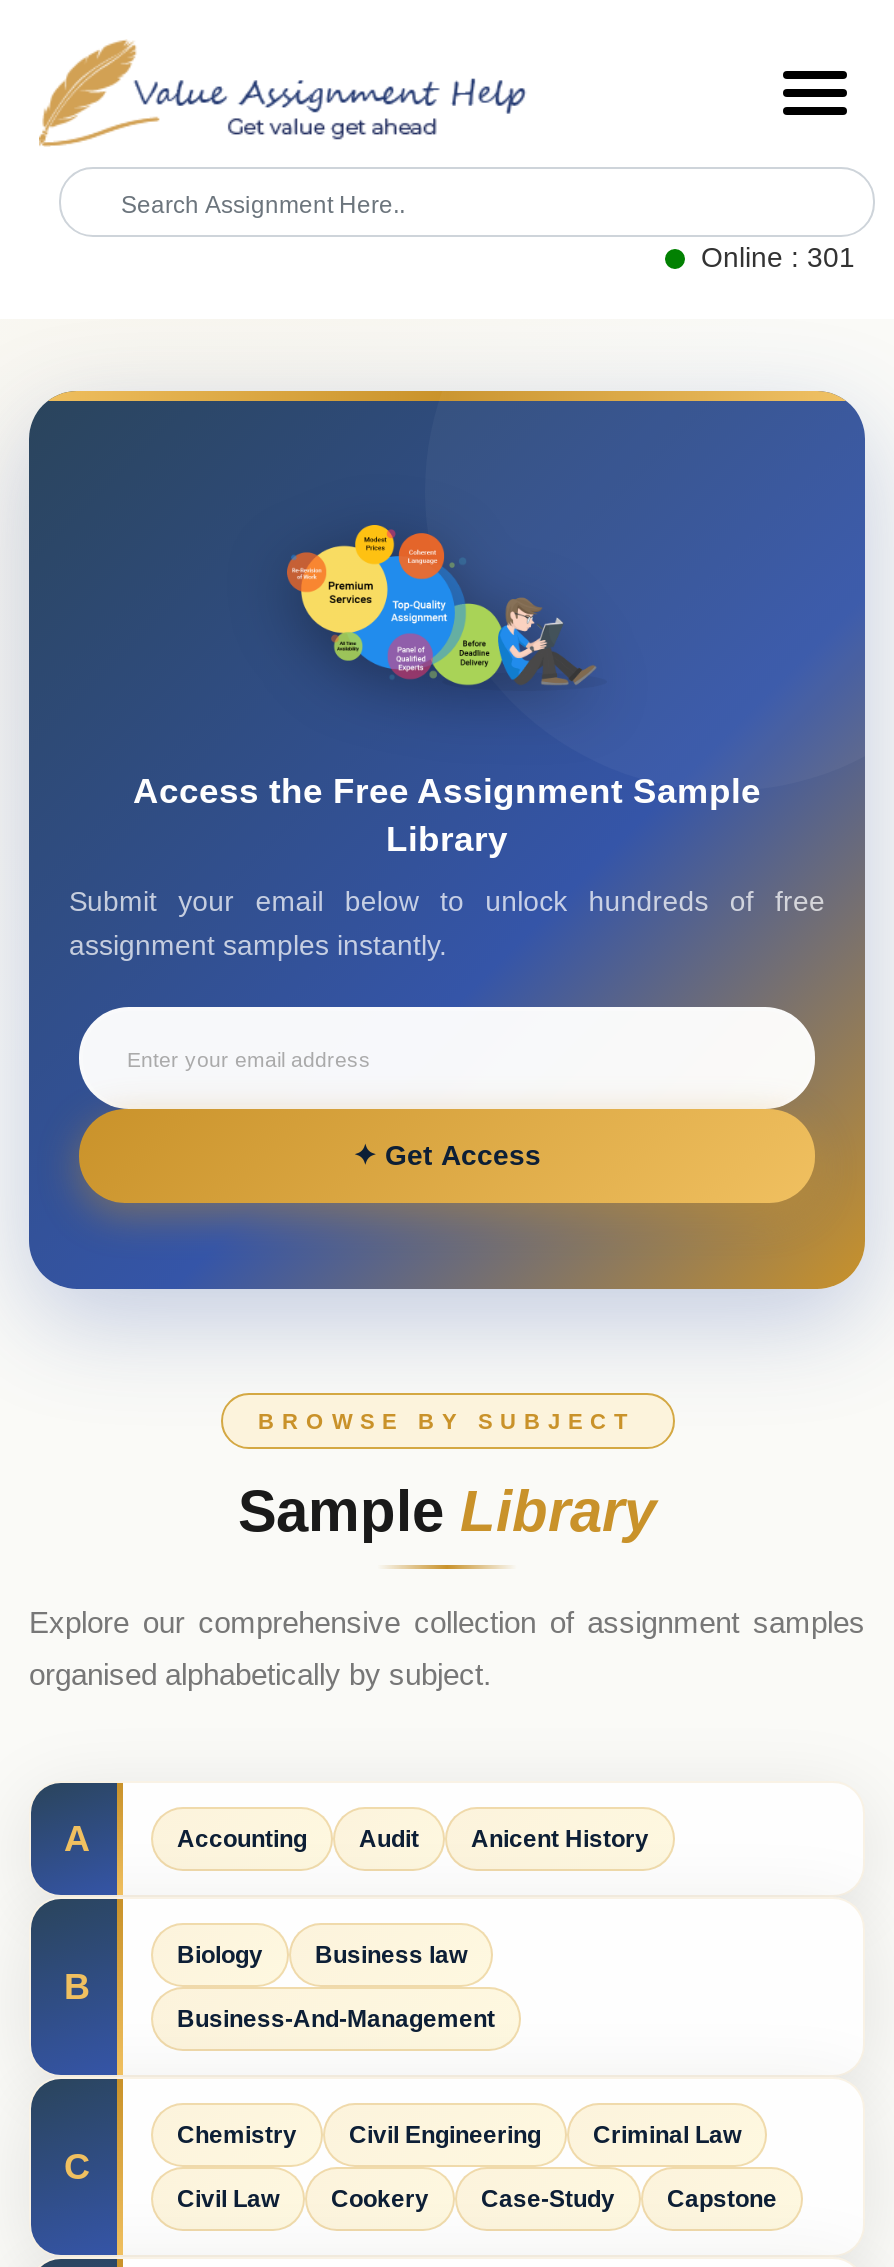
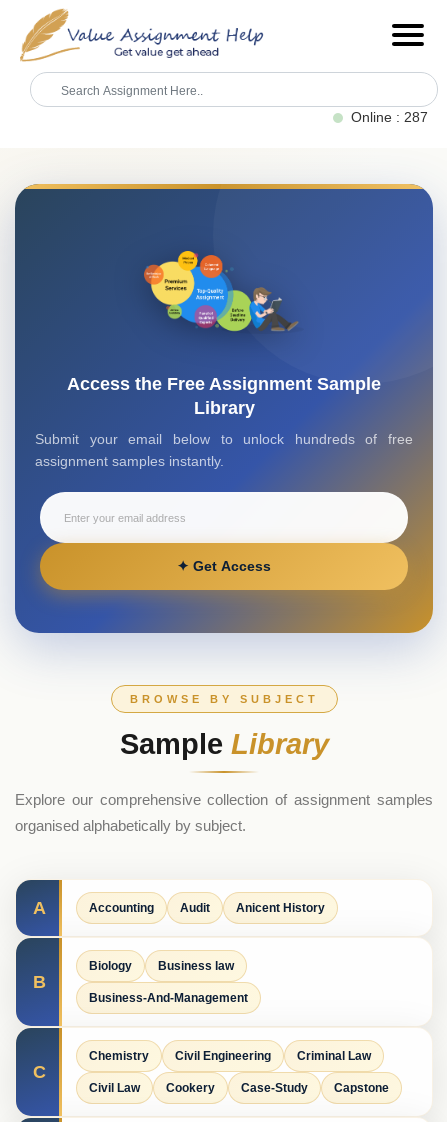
[701,242,855,274] Online : 301 -> [351,109,428,125] Online : 287

